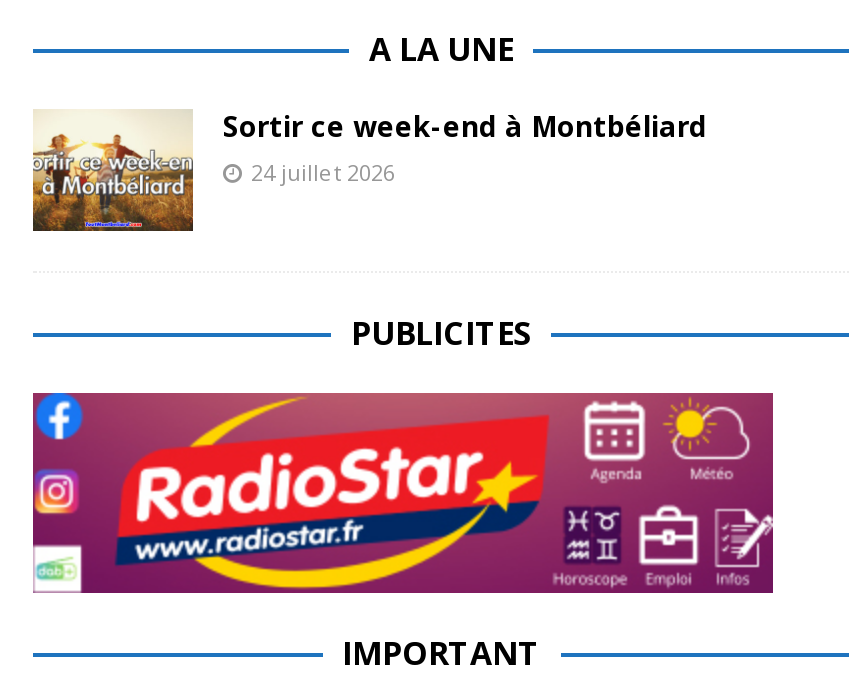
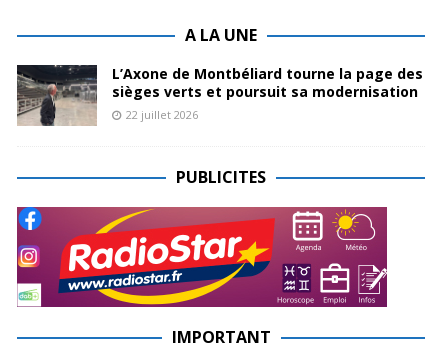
[31,108,707,233] [image] | Sortir ce week-end à Montbéliard | 24 juillet 2026 -> [16,64,423,126] [image] | L’Axone de Montbéliard tourne la page des | sièges verts et poursuit sa modernisation | 22 juillet 2026

